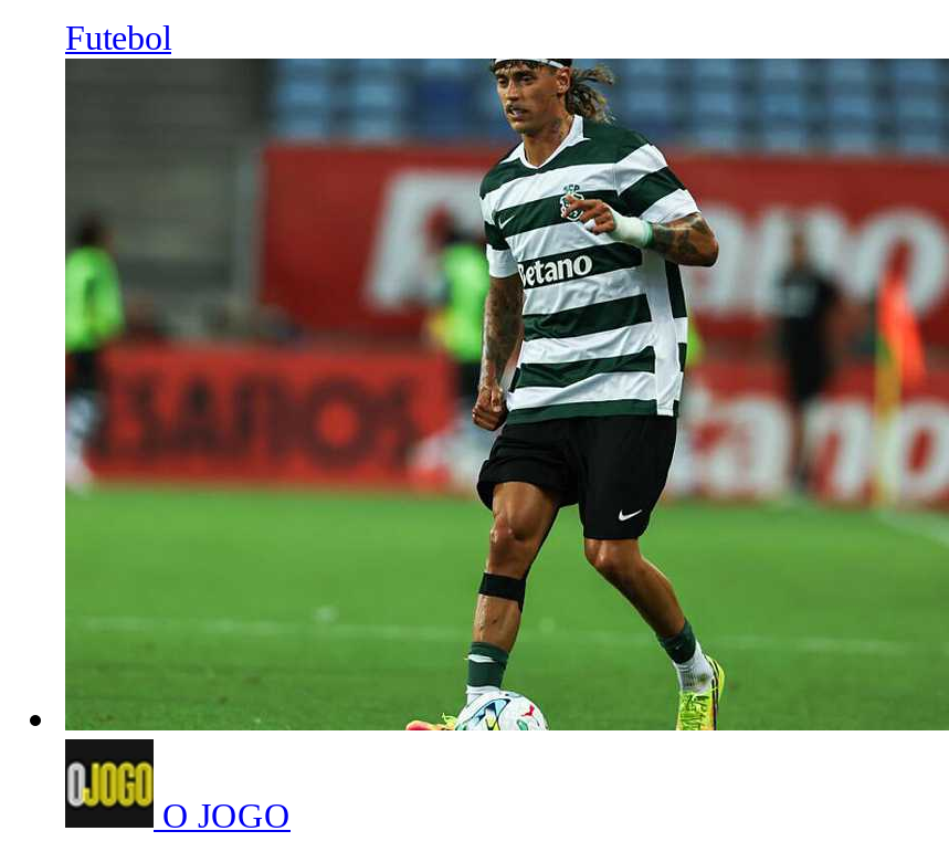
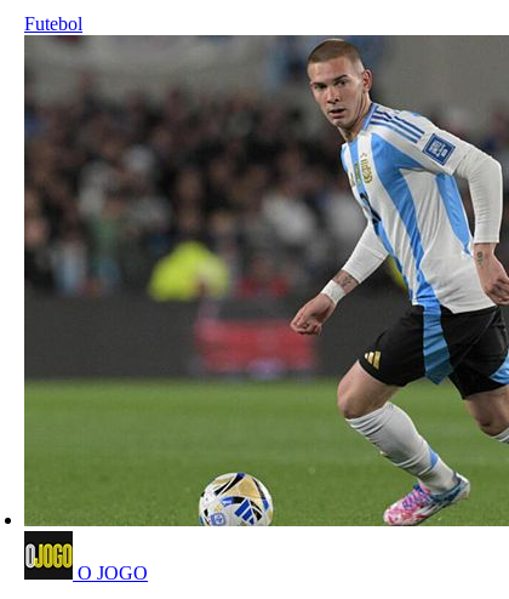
[63,59,942,733] [image] -> [23,35,505,527] [image]

